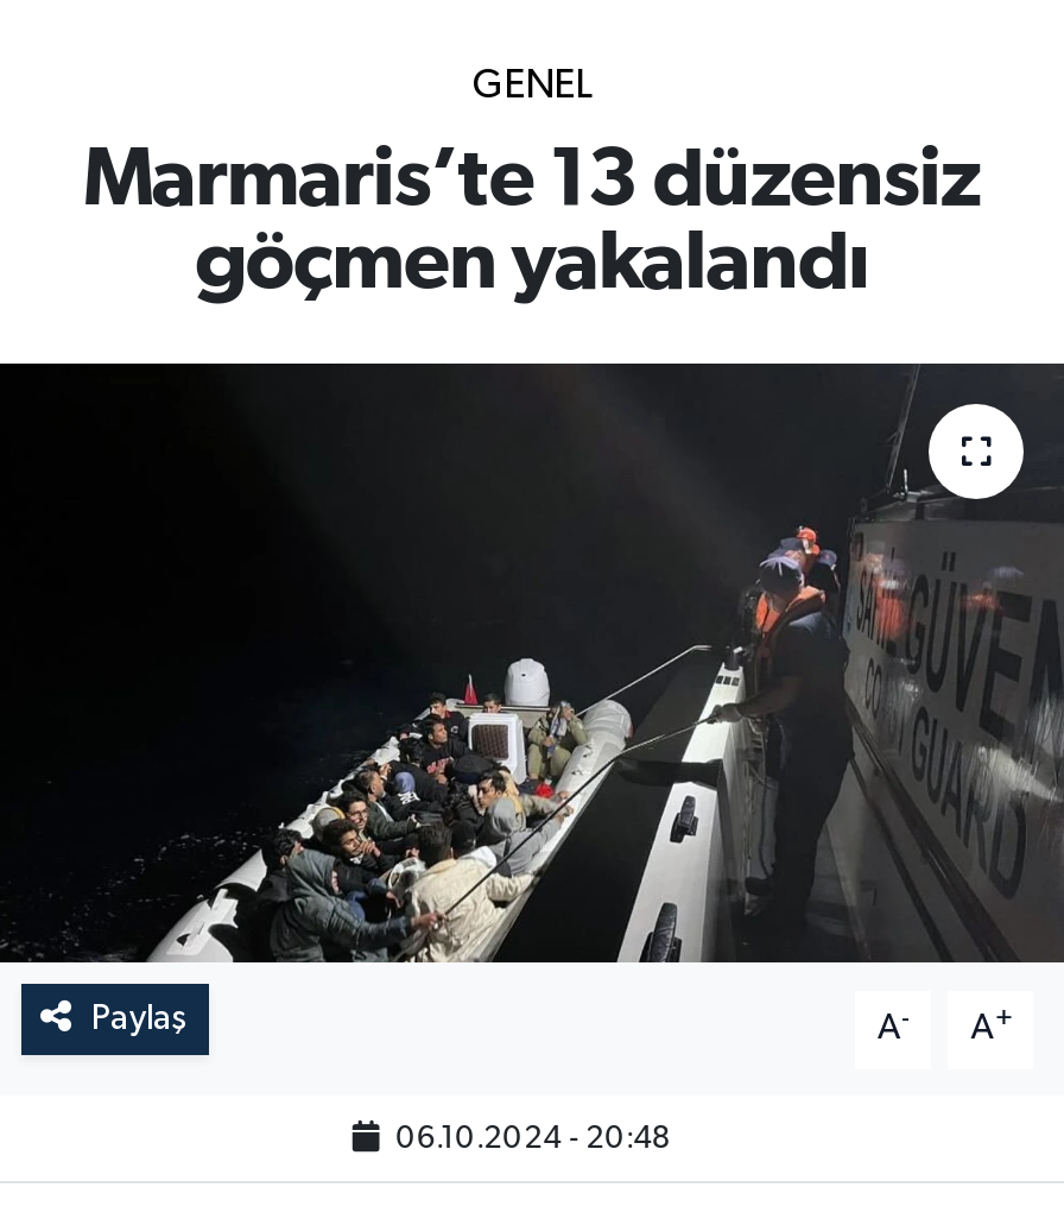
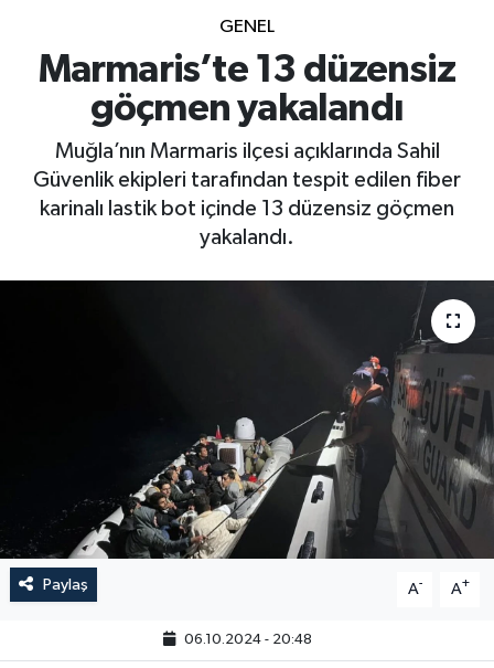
none -> [33,141,461,249] Muğla’nın Marmaris ilçesi açıklarında Sahil | Güvenlik ekipleri tarafından tespit edilen fiber | karinalı lastik bot içinde 13 düzensiz göçmen | yakalandı.

